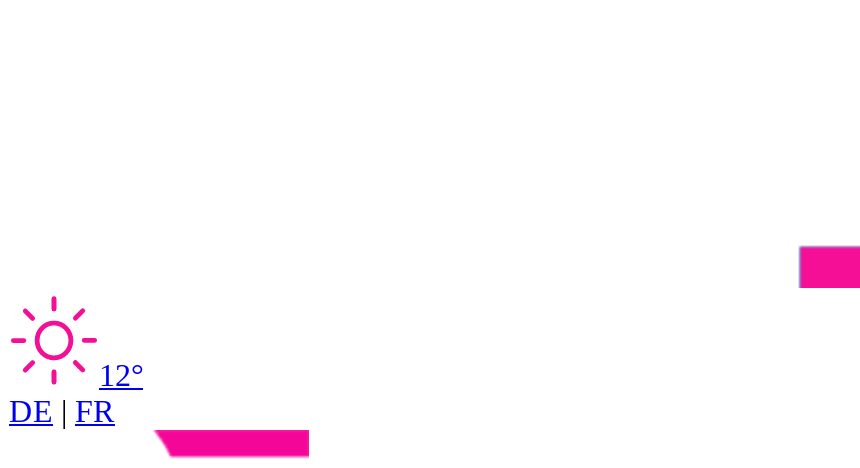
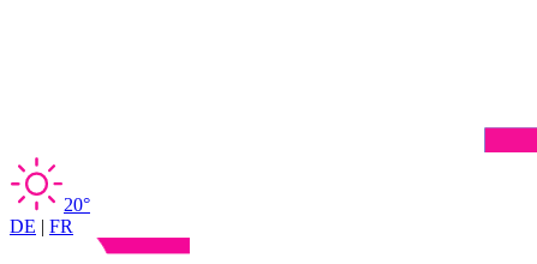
[99,358,143,392] 12° -> [64,194,90,215] 20°

